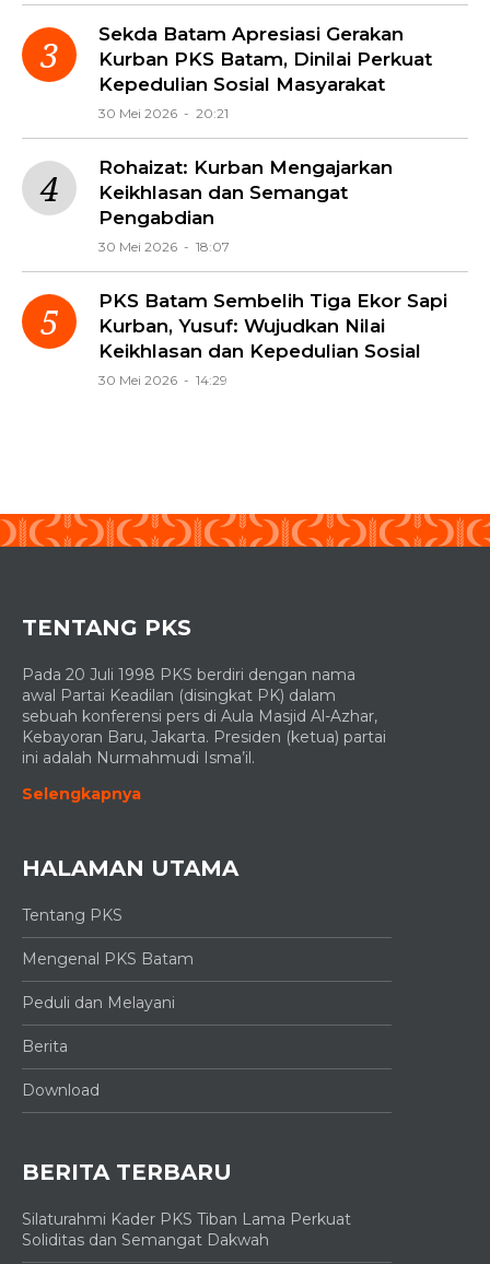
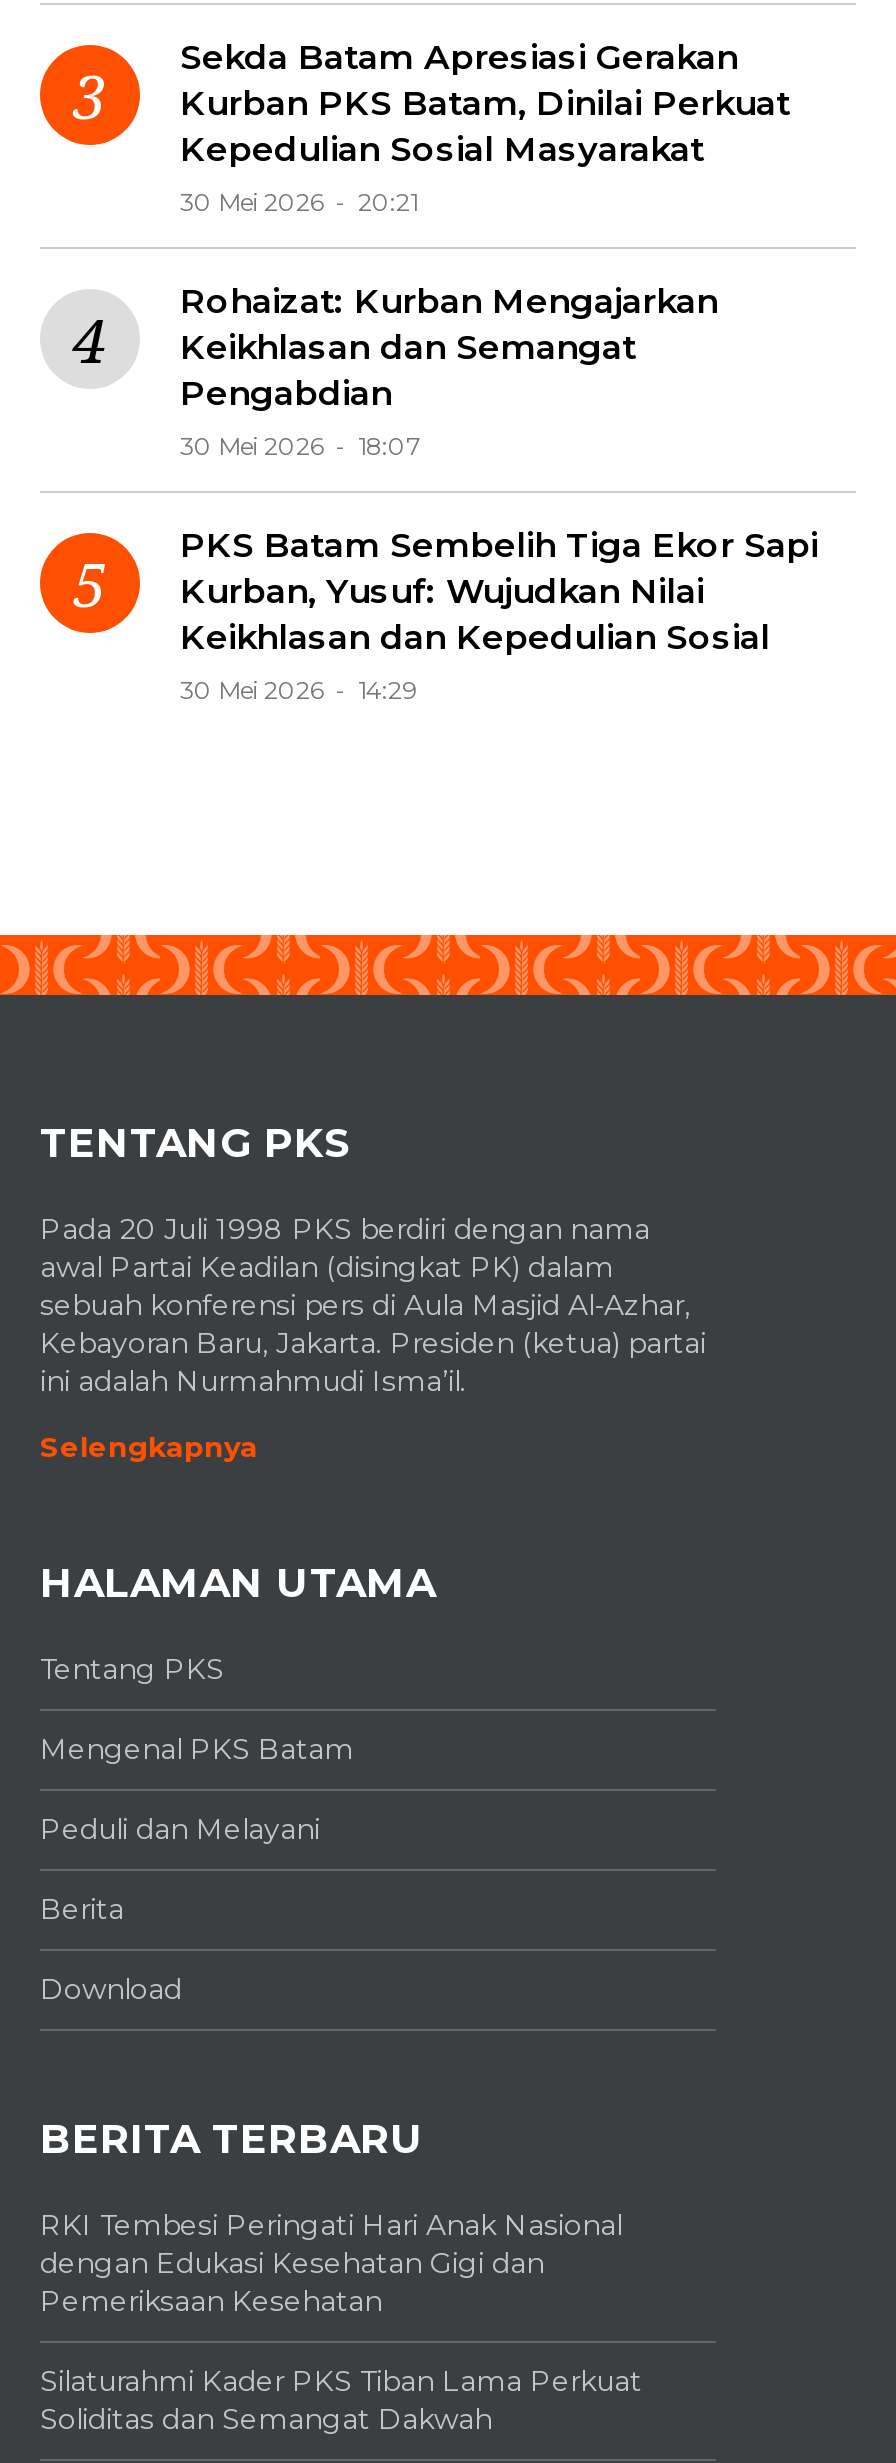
none -> [40,2208,622,2320] RKI Tembesi Peringati Hari Anak Nasional | dengan Edukasi Kesehatan Gigi dan | Pemeriksaan Kesehatan

